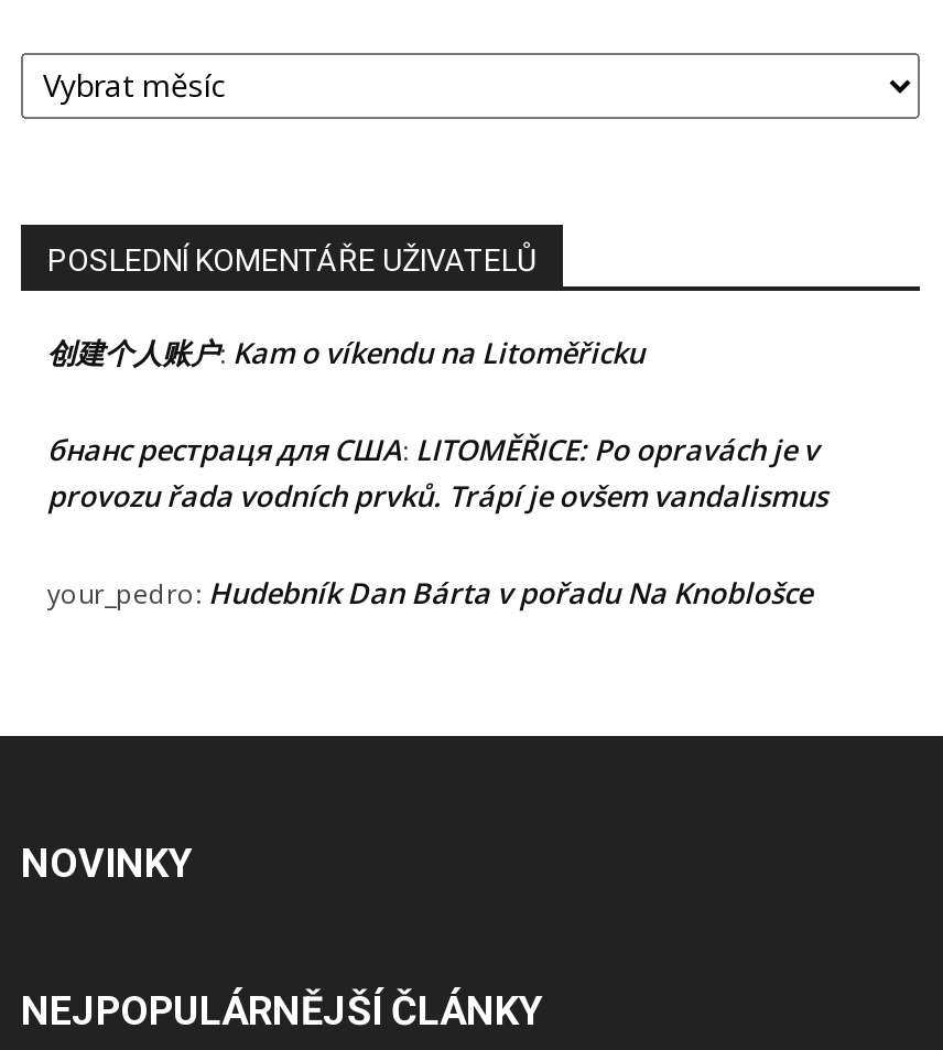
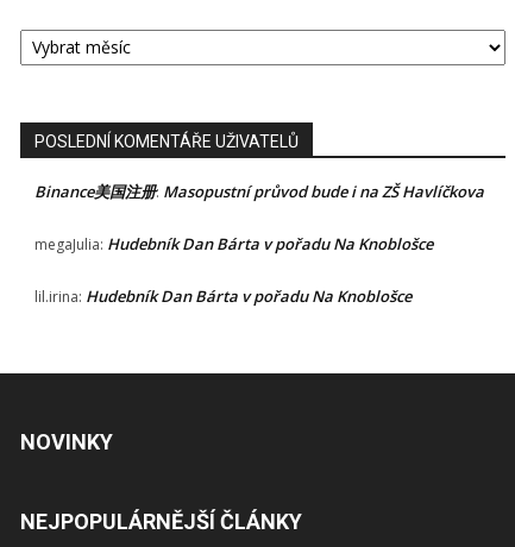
[47,332,644,372] 创建个人账户: Kam o víkendu na Litoměřicku -> [34,180,484,202] Binance美国注册: Masopustní průvod bude i na ZŠ Havlíčkova
[47,429,827,515] бнанс рестраця для США: LITOMĚŘICE: Po opravách je v | provozu řada vodních prvků. Trápí je ovšem vandalismus -> [34,233,433,254] megaJulia: Hudebník Dan Bárta v pořadu Na Knoblošce
[47,572,812,612] your_pedro: Hudebník Dan Bárta v pořadu Na Knoblošce -> [34,285,412,306] lil.irina: Hudebník Dan Bárta v pořadu Na Knoblošce

